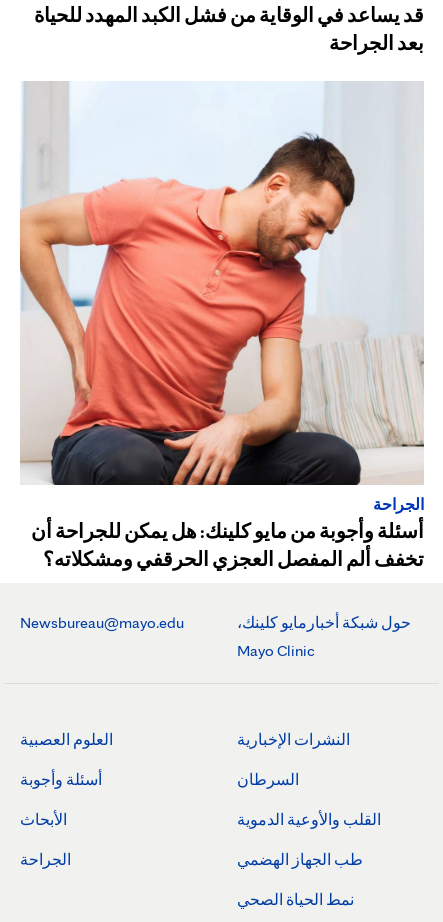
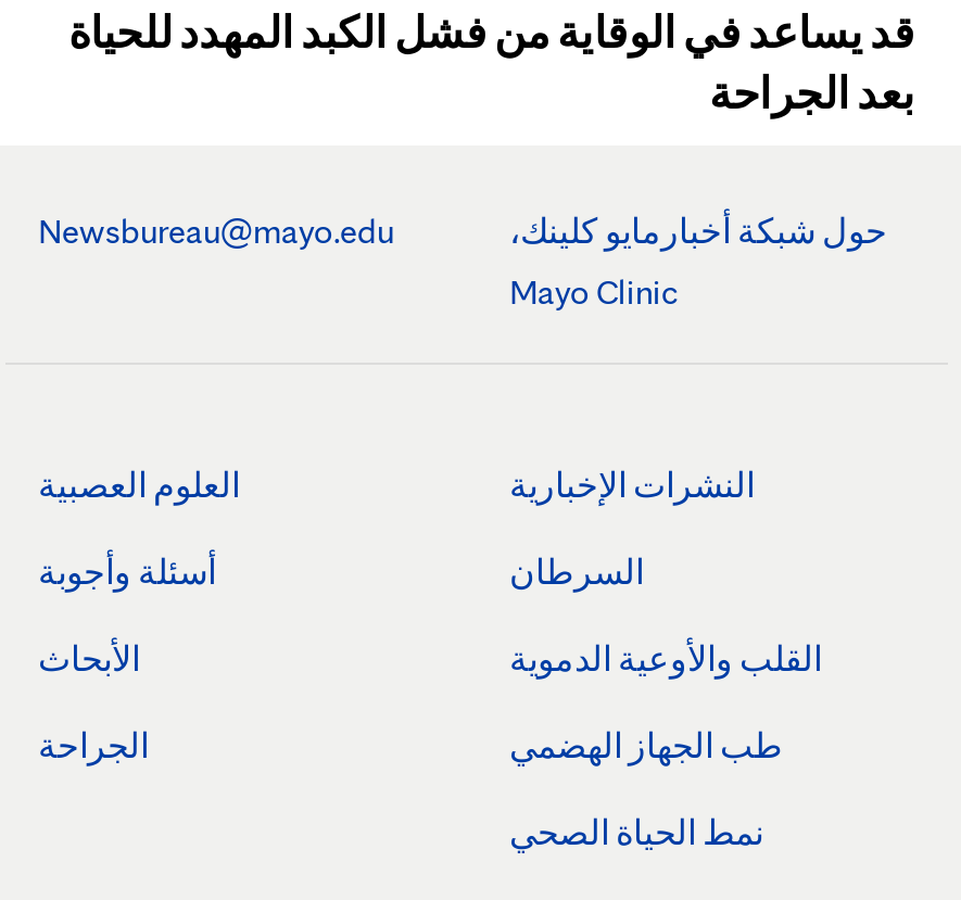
[19,82,425,571] [image] | الجراحة | أسئلة وأجوبة من مايو كلينك: هل يمكن للجراحة أن | تخفف ألم المفصل العجزي الحرقفي ومشكلاته؟ -> none

